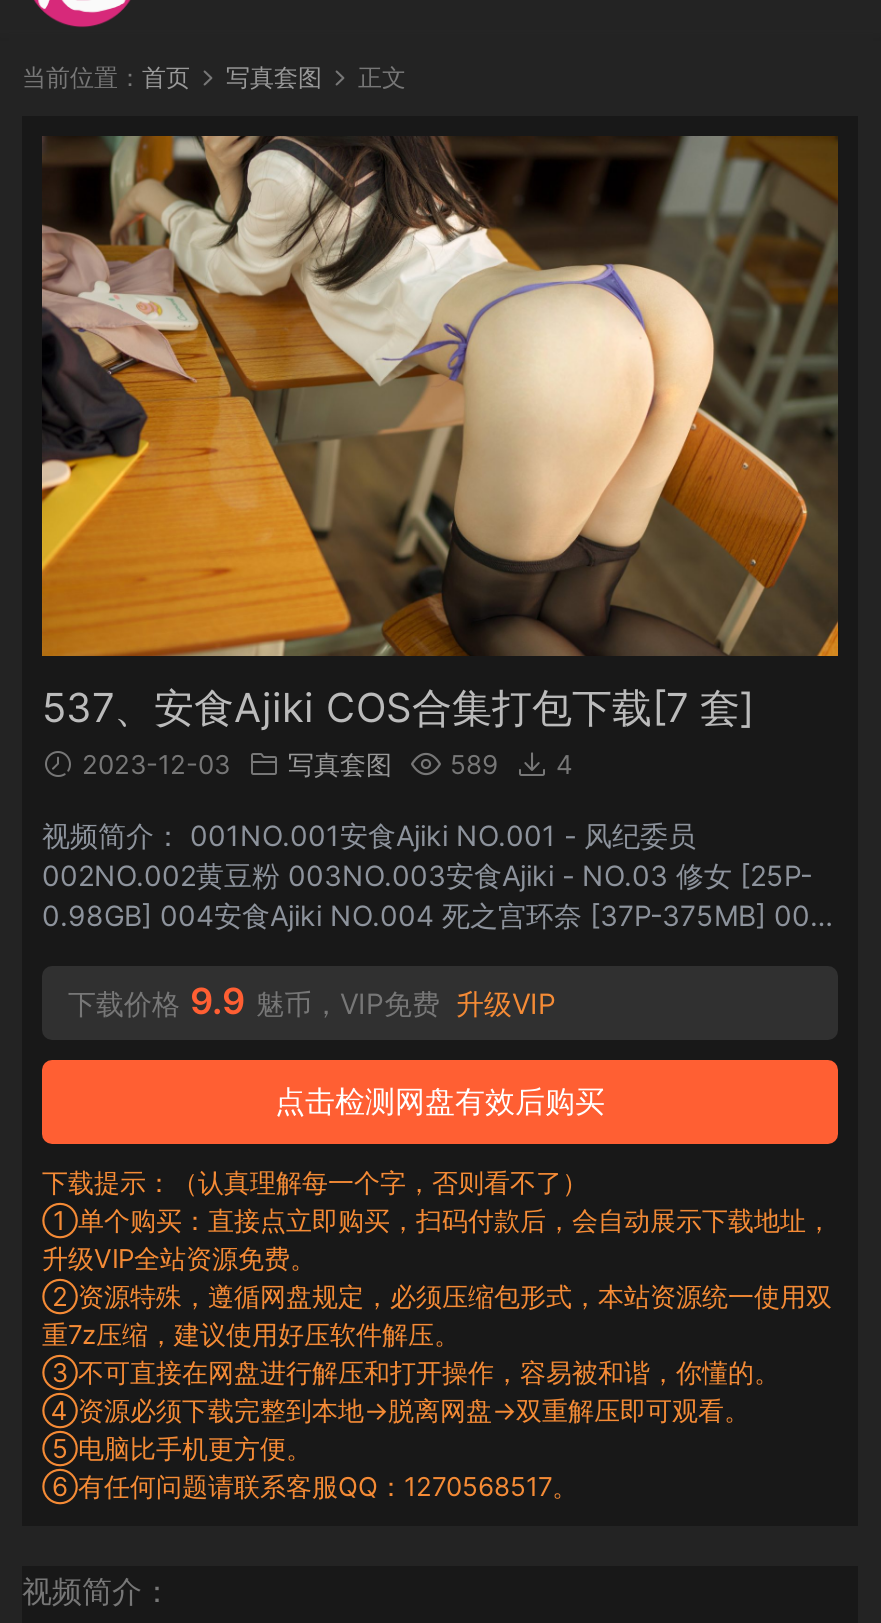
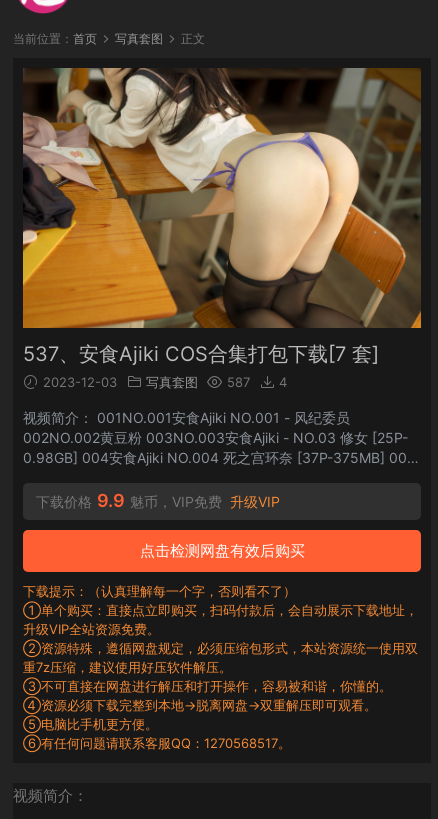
[74,748,572,780] 2023-12-03 写真套图 589 4 -> [39,374,287,390] 2023-12-03 写真套图 587 4

